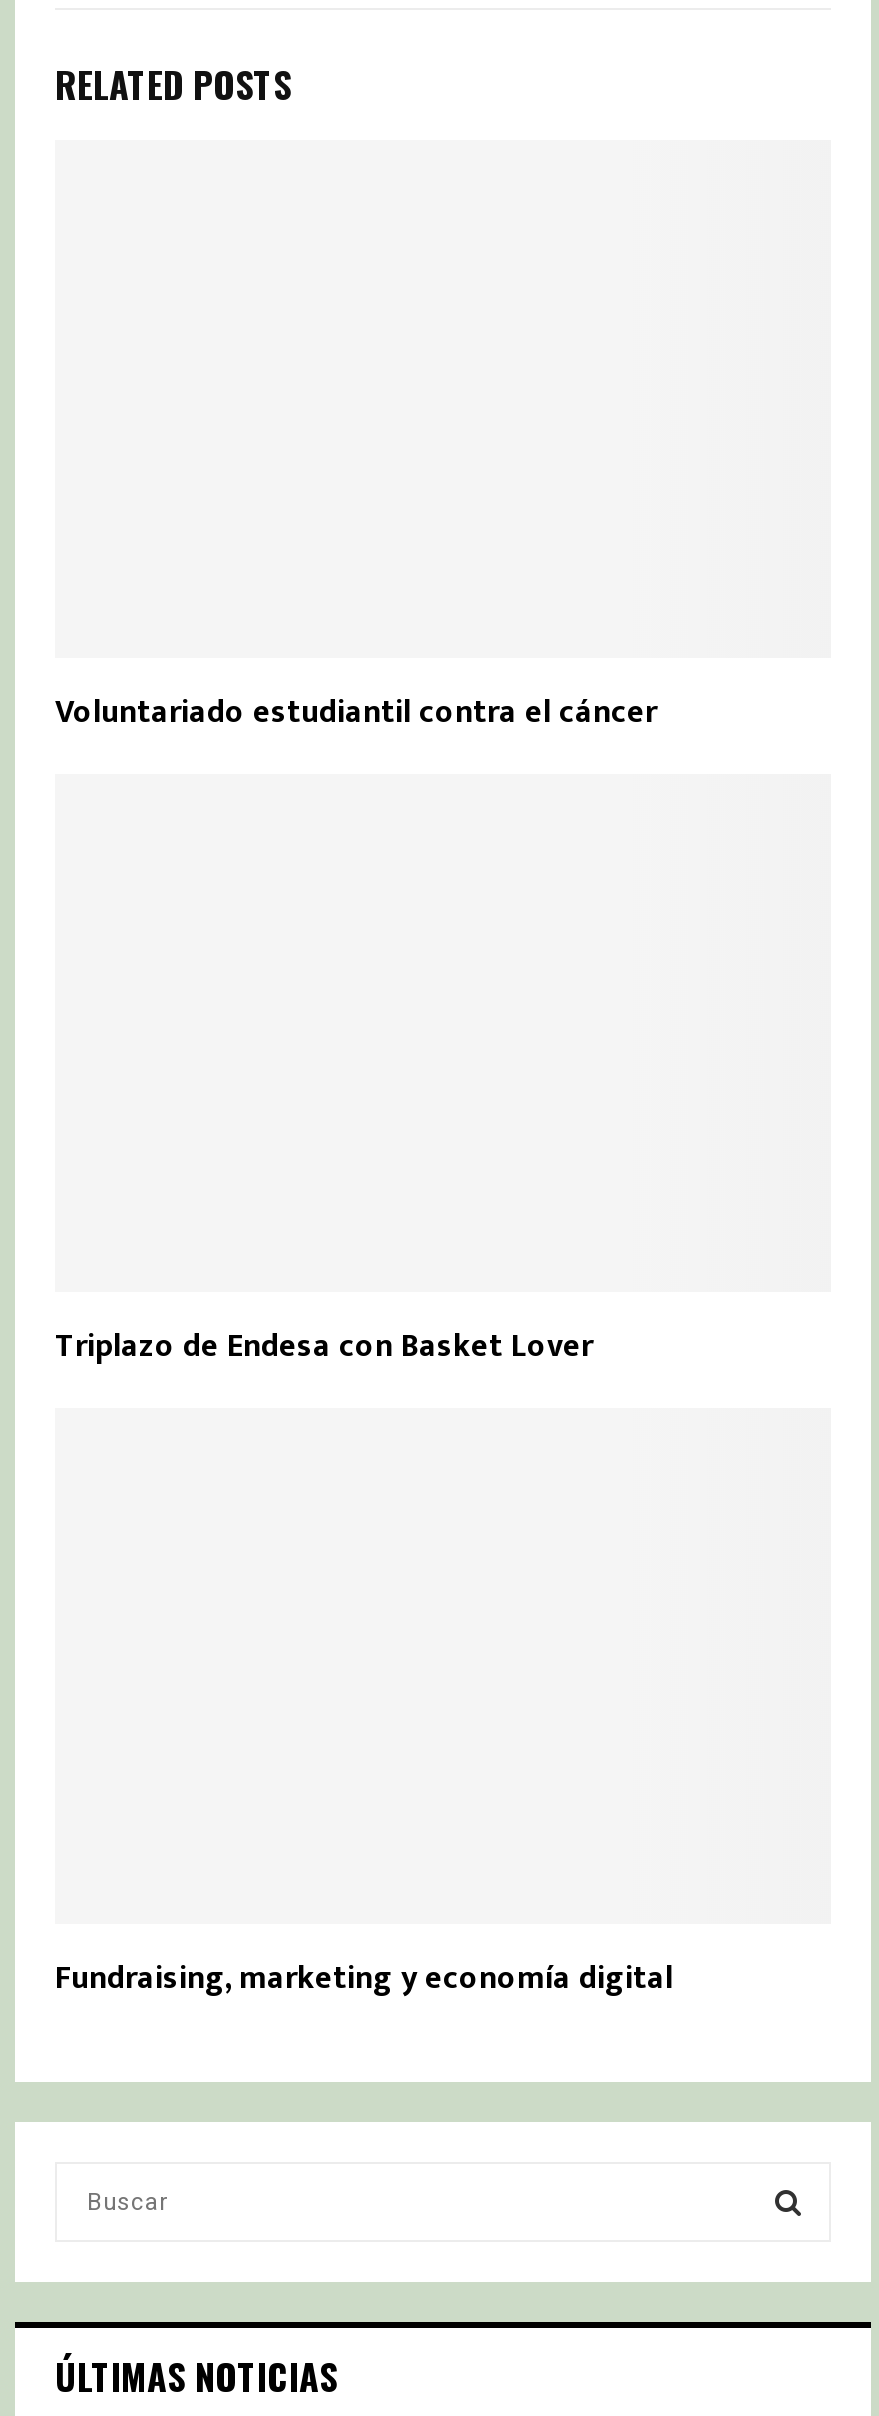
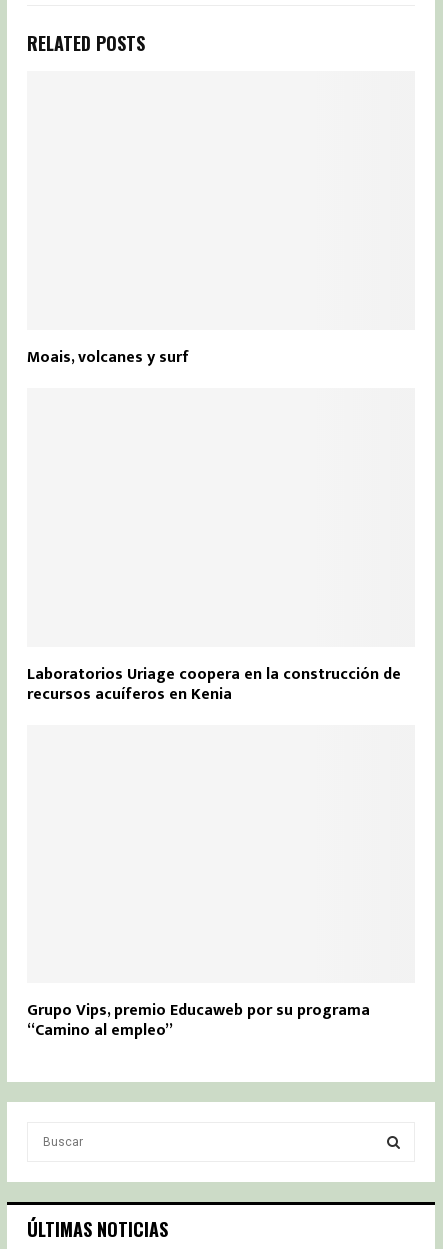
[55,686,657,740] Voluntariado estudiantil contra el cáncer -> [27,344,189,371] Moais, volcanes y surf
[55,1319,593,1373] Triplazo de Endesa con Basket Lover -> [27,661,401,708] Laboratorios Uriage coopera en la construcción de | recursos acuíferos en Kenia
[55,1953,673,2007] Fundraising, marketing y economía digital -> [27,997,370,1044] Grupo Vips, premio Educaweb por su programa | “Camino al empleo”

